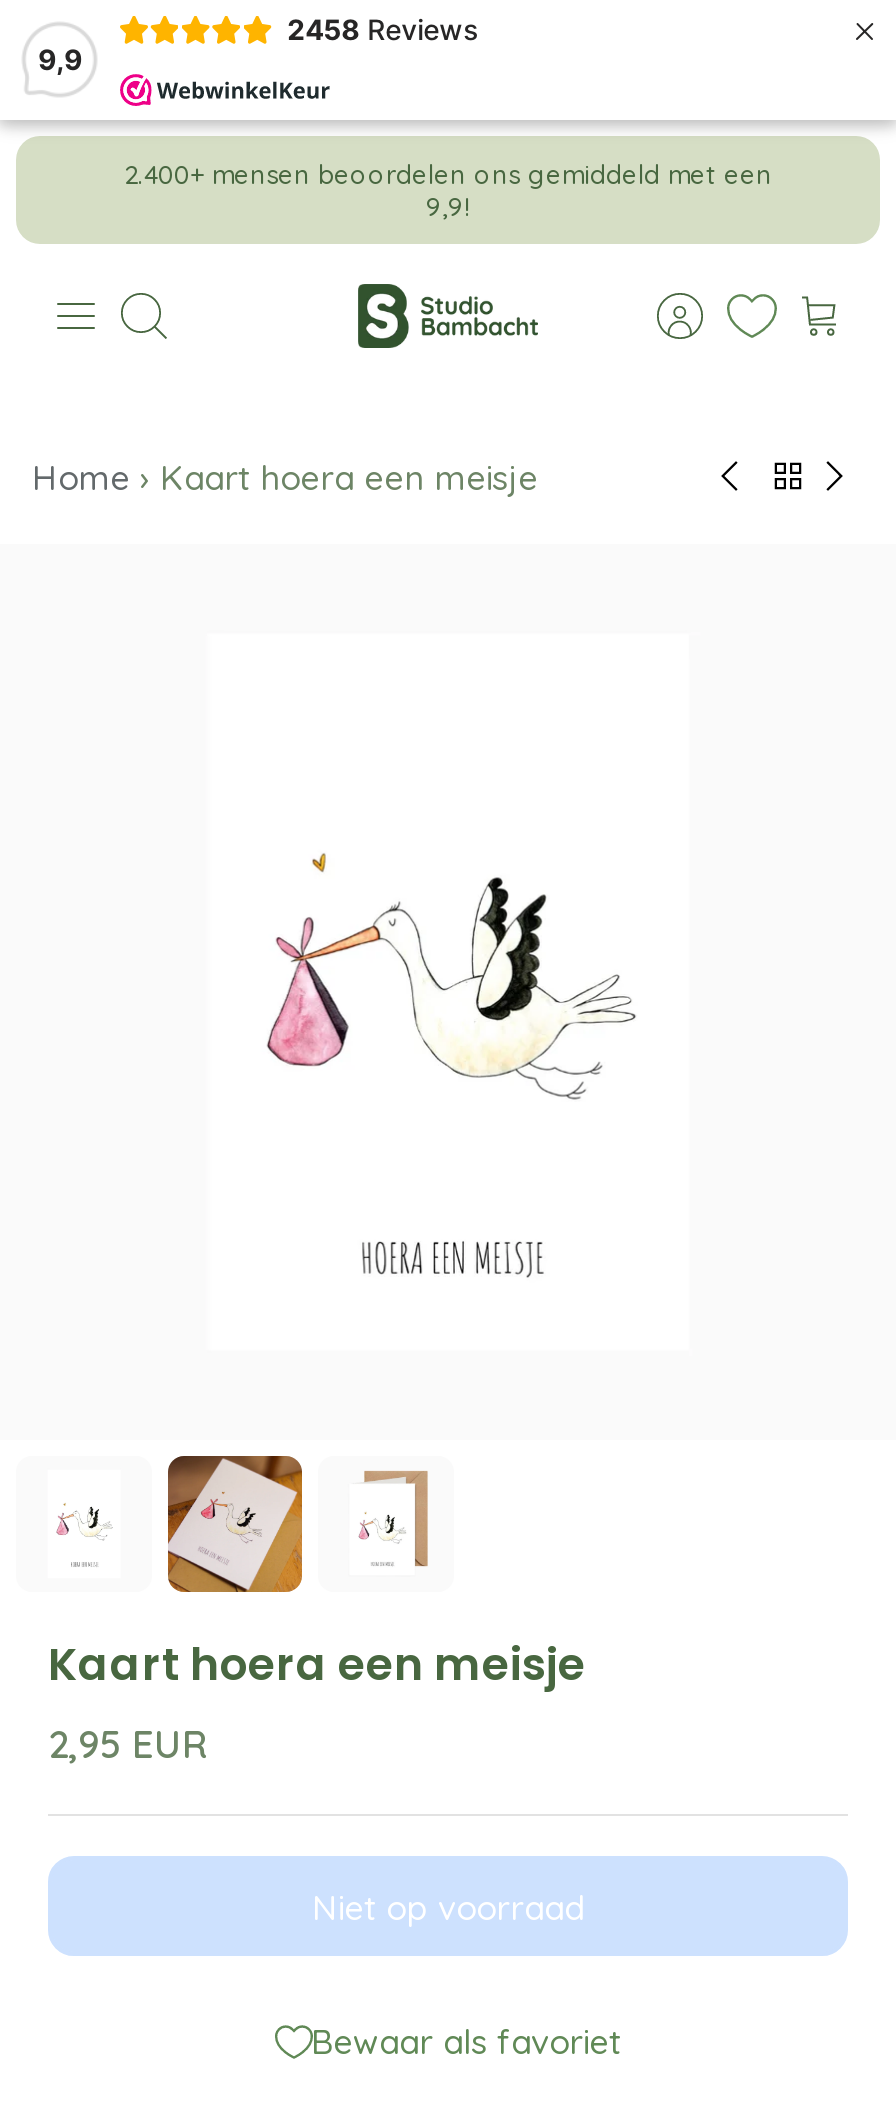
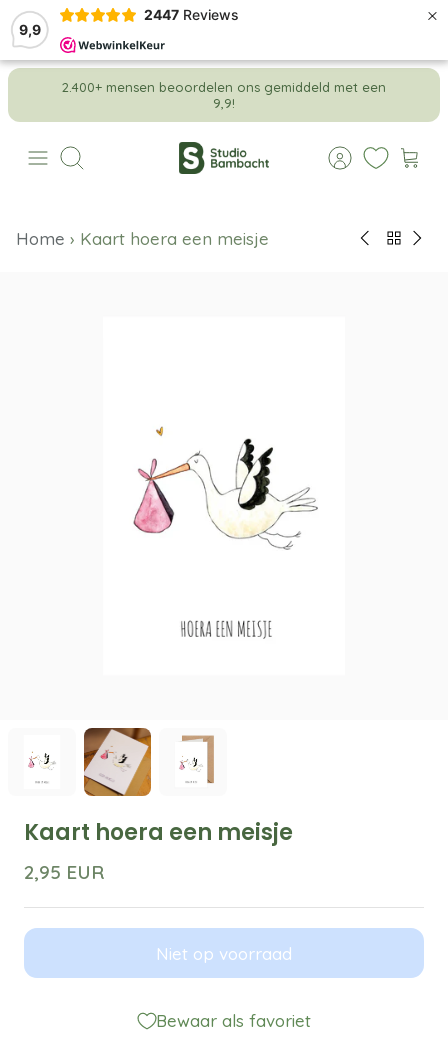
[287,12,479,46] 2458 Reviews -> [144,6,239,23] 2447 Reviews

